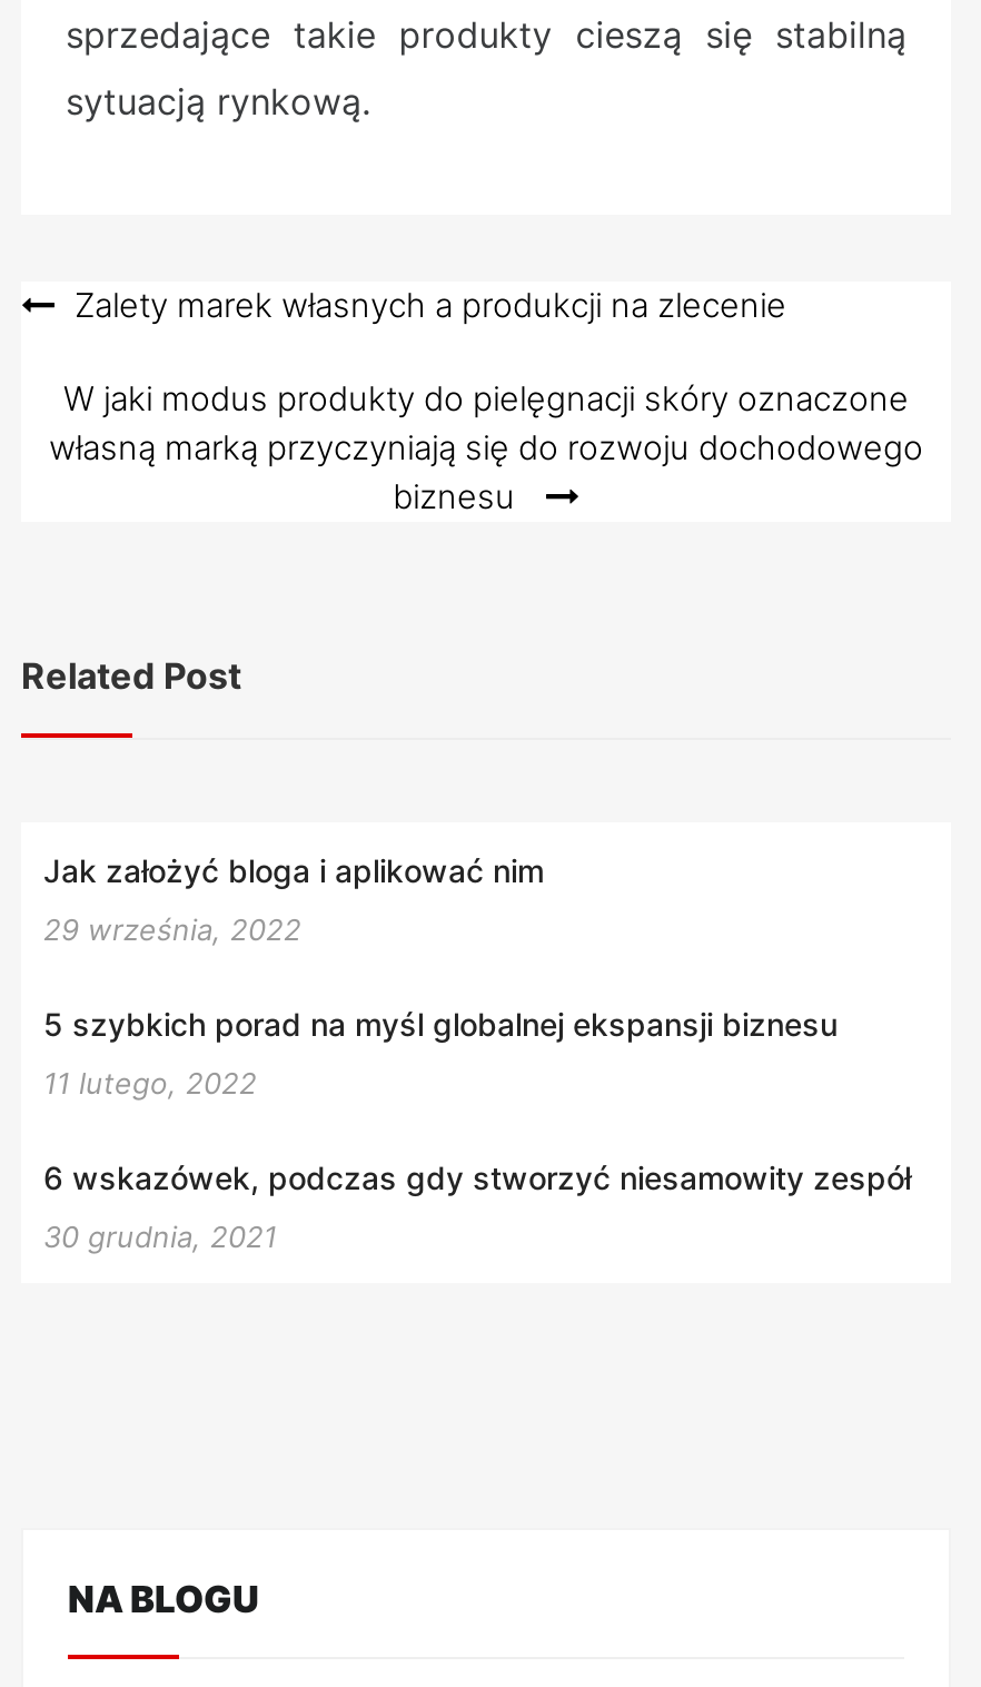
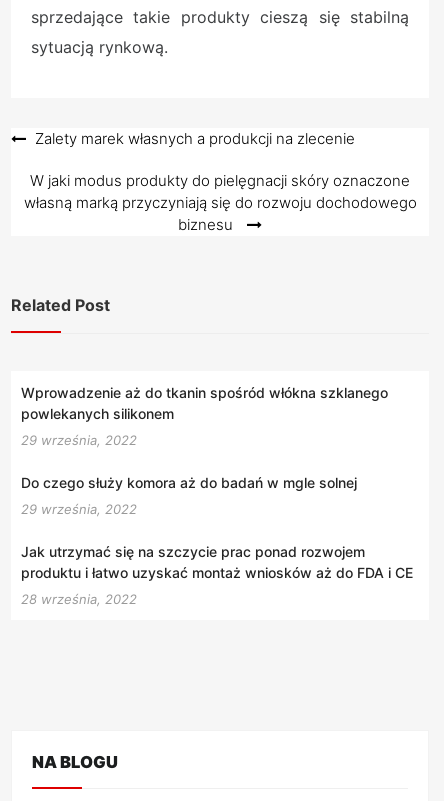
[43,850,544,888] Jak założyć bloga i aplikować nim -> [21,384,388,422] Wprowadzenie aż do tkanin spośród włókna szklanego | powlekanych silikonem
[43,1004,838,1042] 5 szybkich porad na myśl globalnej ekspansji biznesu -> [21,474,357,491] Do czego służy komora aż do badań w mgle solnej
[43,1064,257,1100] 11 lutego, 2022 -> [21,501,137,517] 29 września, 2022
[43,1158,911,1195] 6 wskazówek, podczas gdy stworzyć niesamowity zespół -> [21,543,413,581] Jak utrzymać się na szczycie prac ponad rozwojem | produktu i łatwo uzyskać montaż wniosków aż do FDA i CE
[43,1218,277,1253] 30 grudnia, 2021 -> [21,591,137,607] 28 września, 2022

